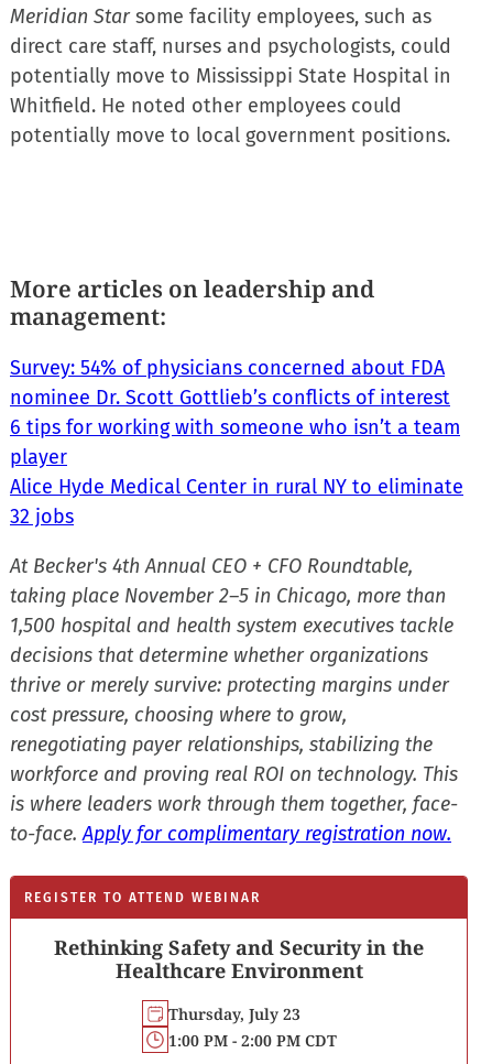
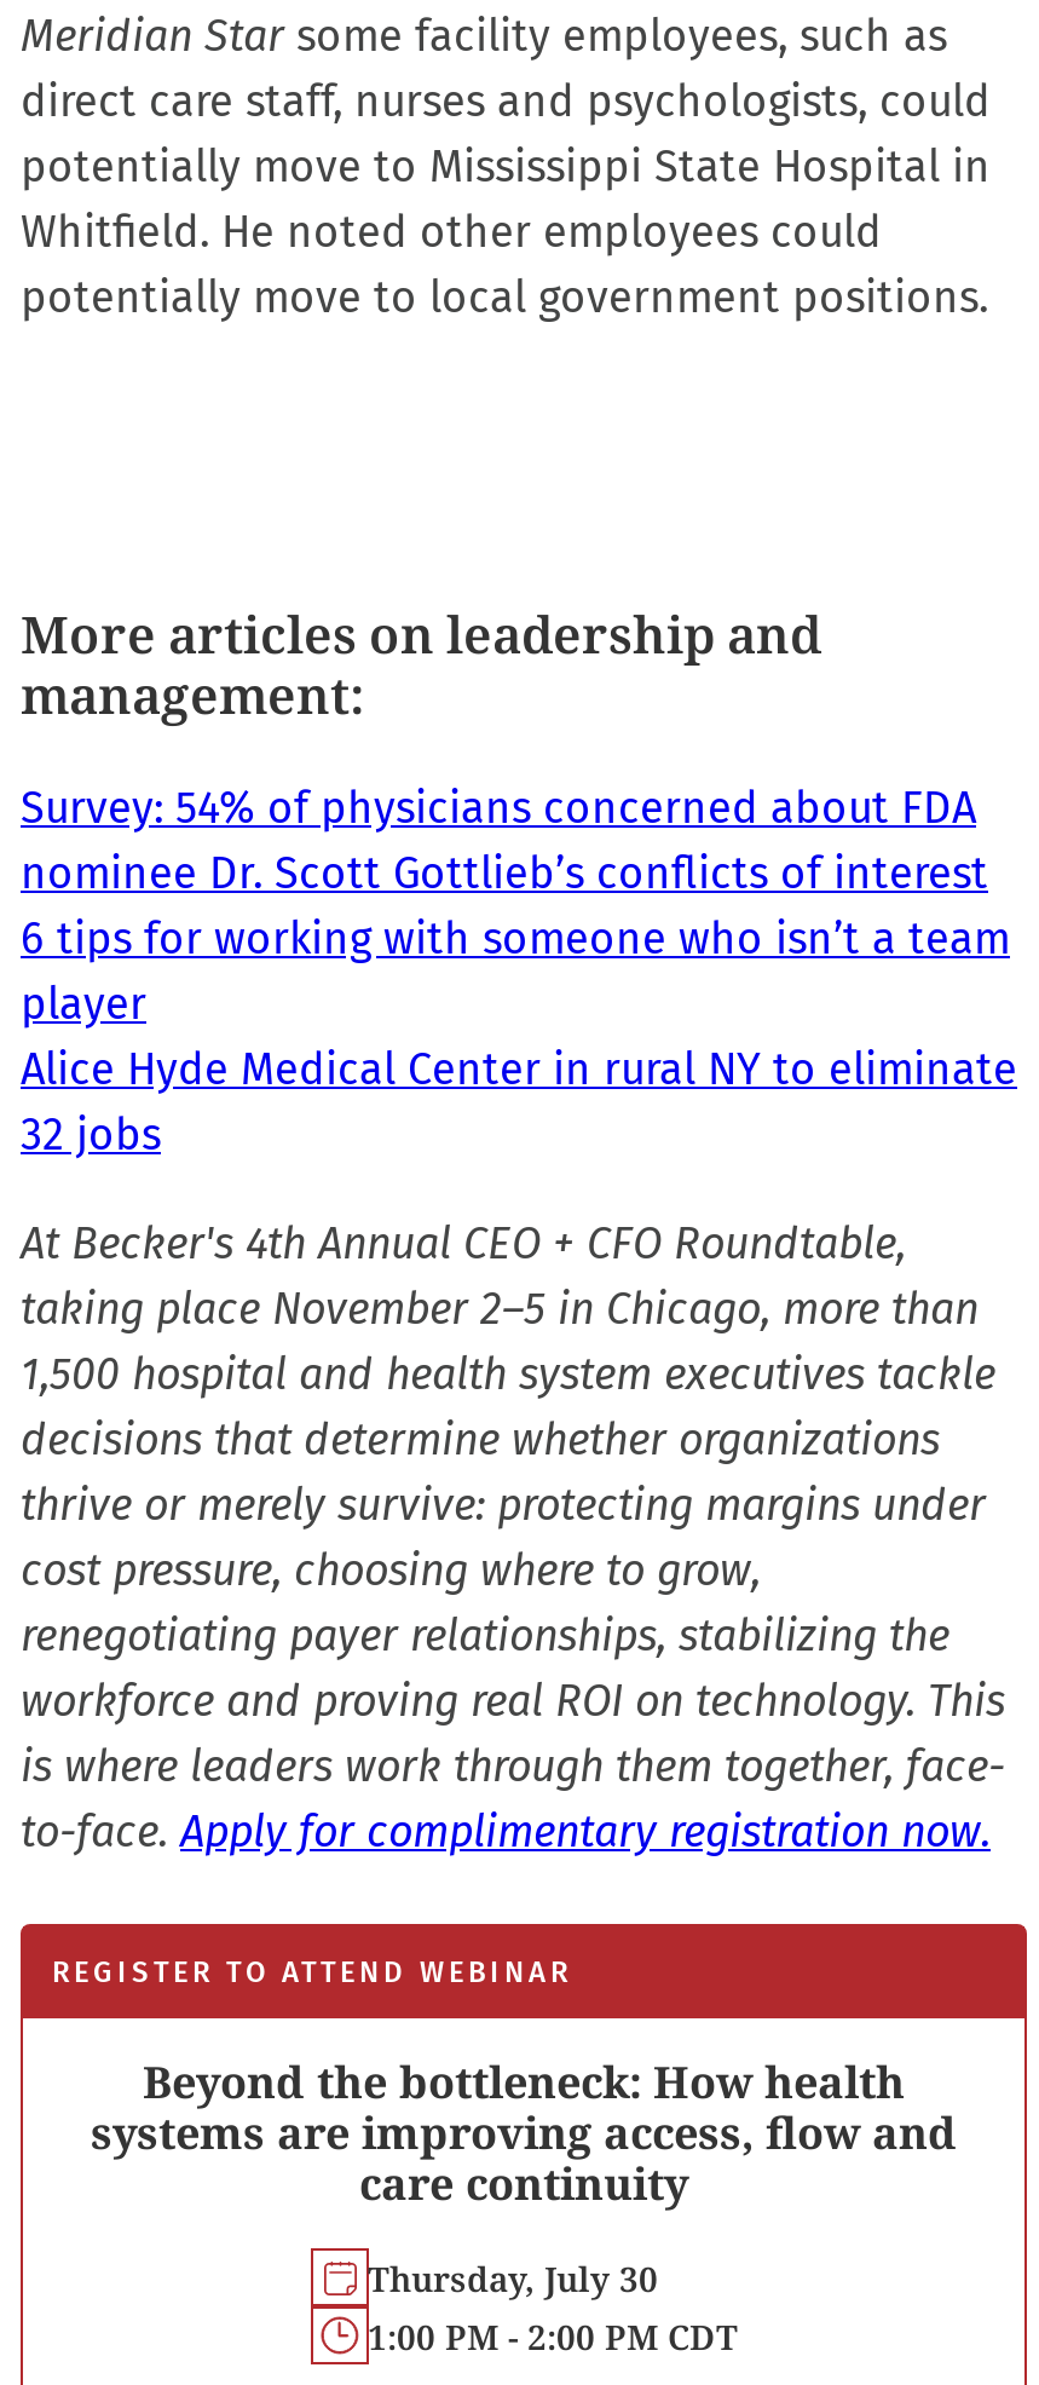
[54,934,424,984] Rethinking Safety and Security in the | Healthcare Environment -> [91,2052,957,2212] Beyond the bottleneck: How health | systems are improving access, flow and | care continuity
[168,1003,300,1024] Thursday, July 23 -> [368,2254,658,2300] Thursday, July 30

